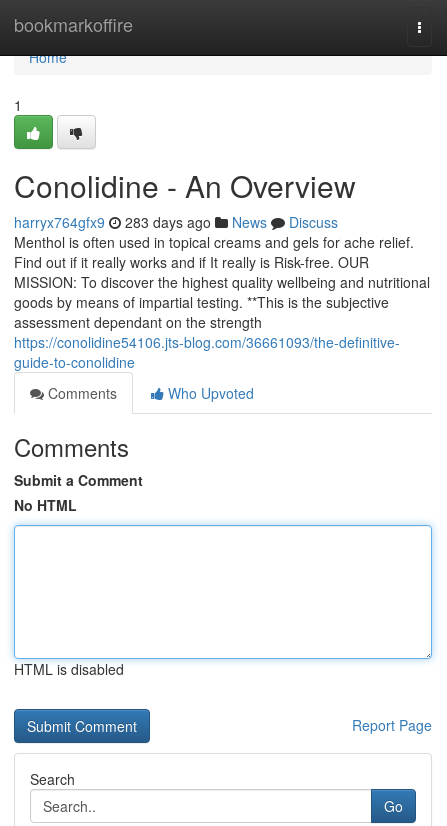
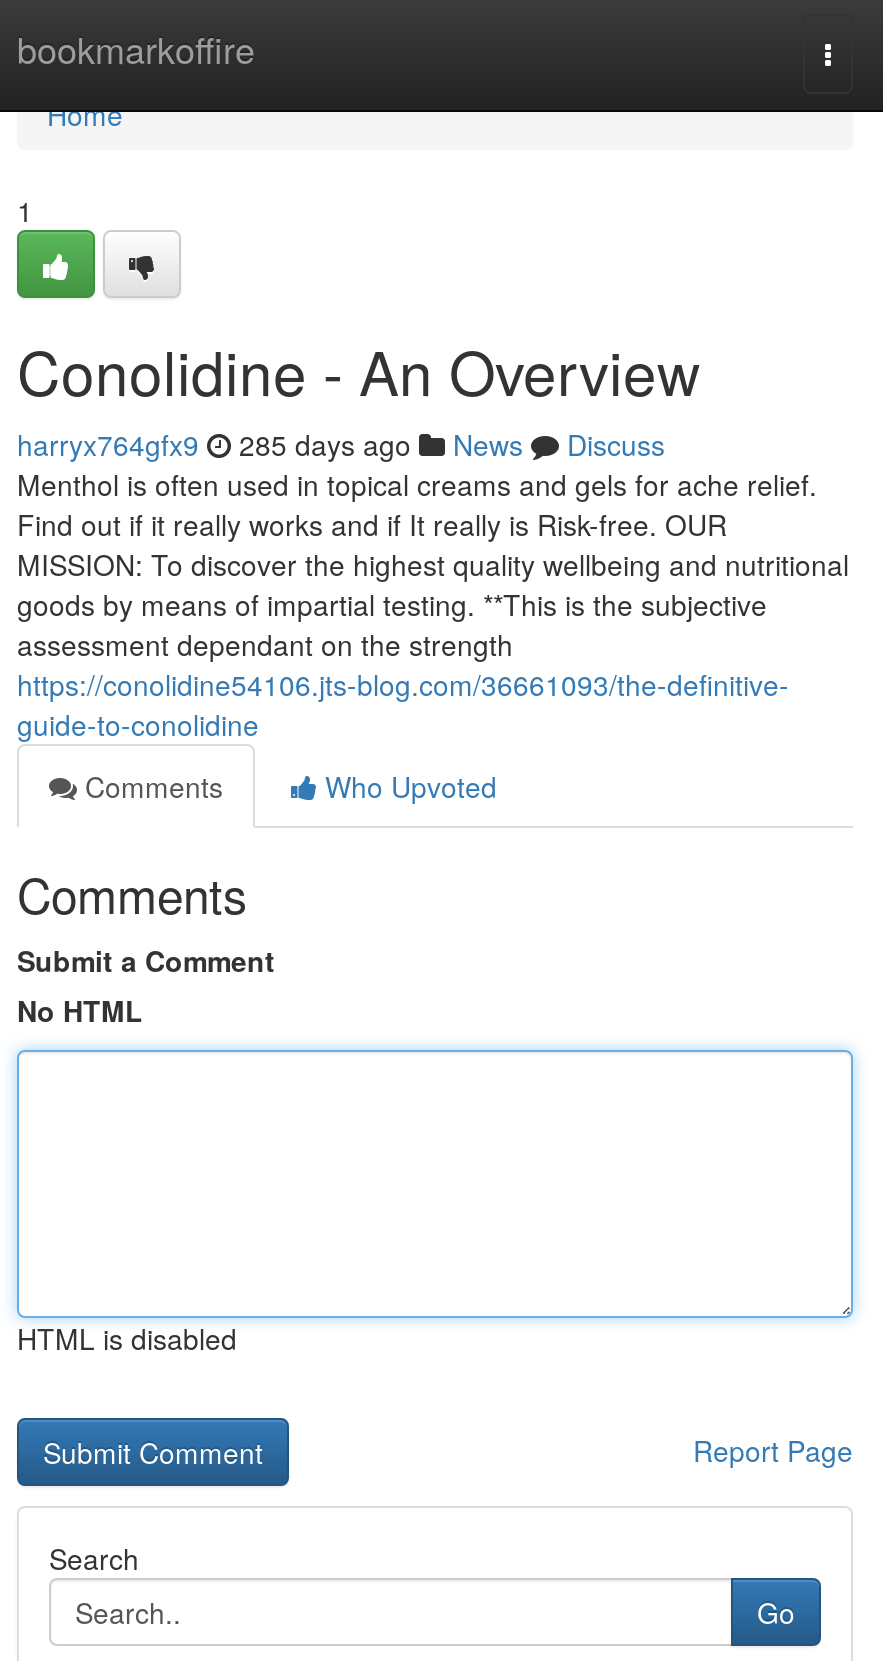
[14,212,338,232] harryx764gfx9 283 days ago News Discuss -> [17,424,665,464] harryx764gfx9 285 days ago News Discuss

